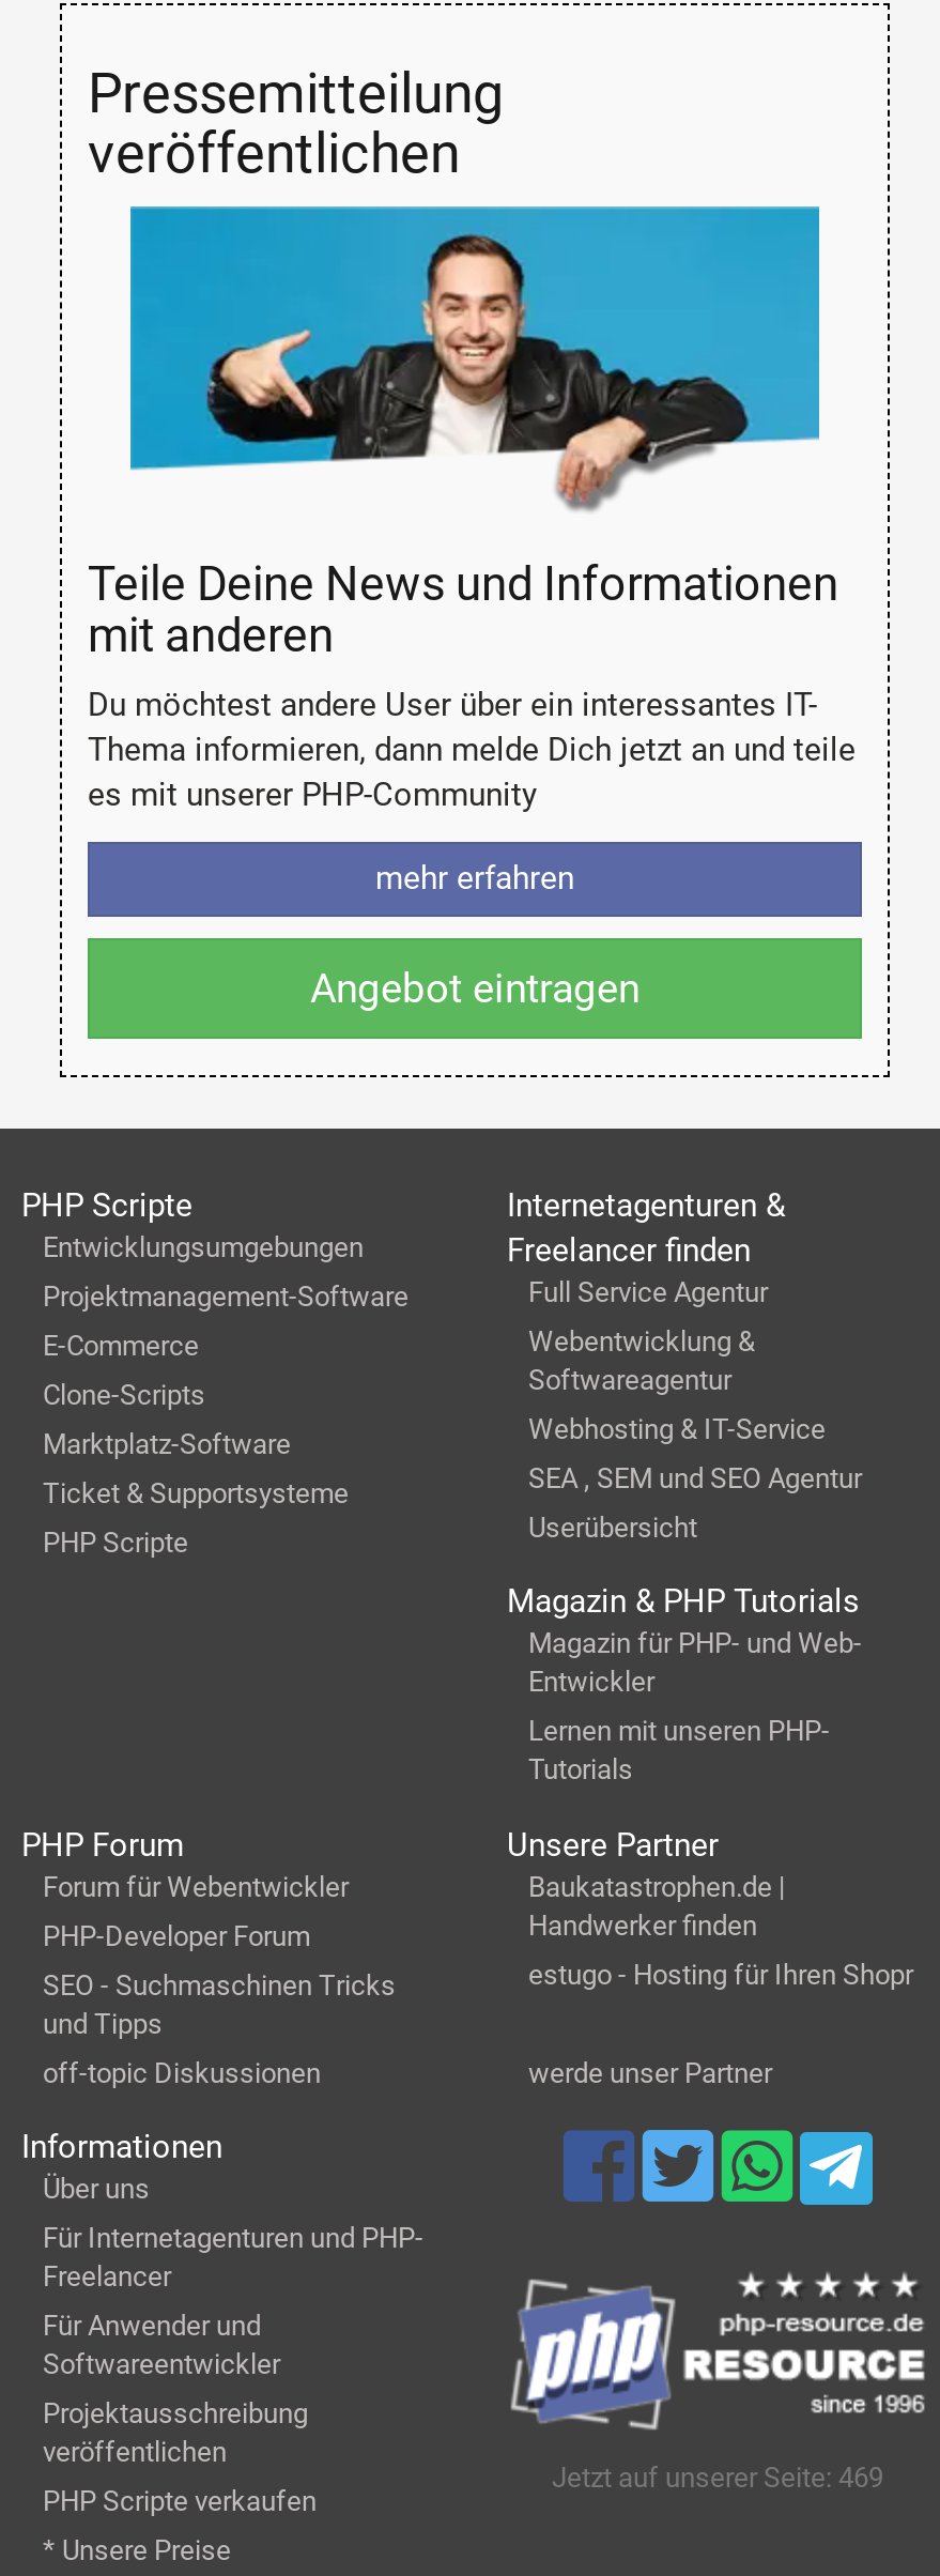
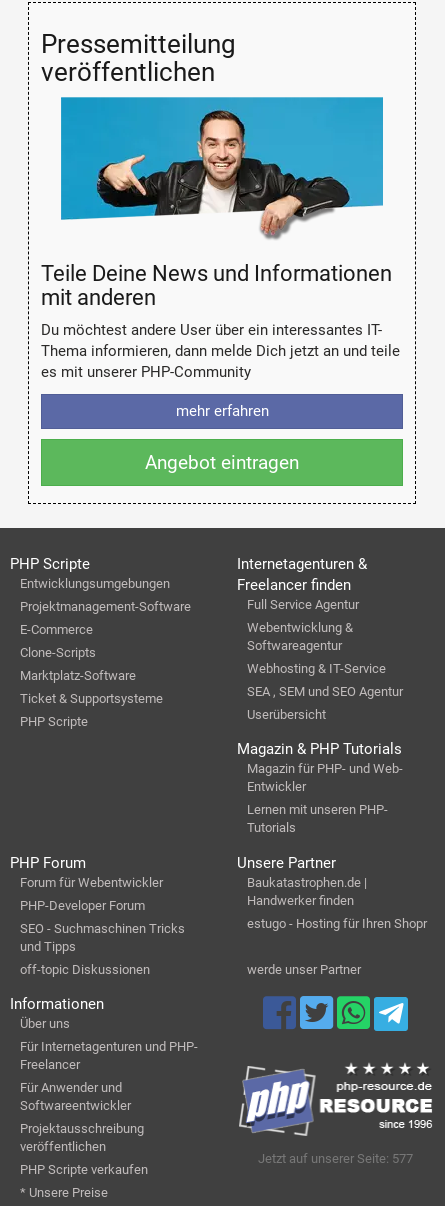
[552,2462,883,2494] Jetzt auf unserer Seite: 469 -> [258,1151,413,1166] Jetzt auf unserer Seite: 577

